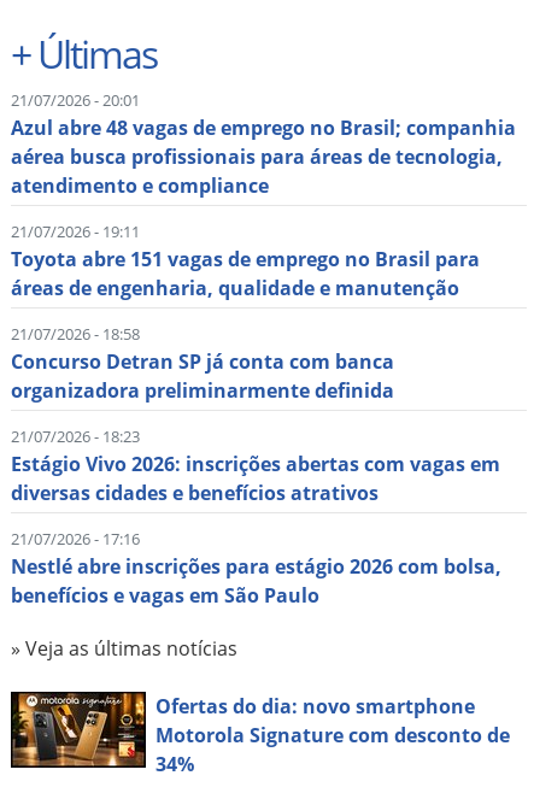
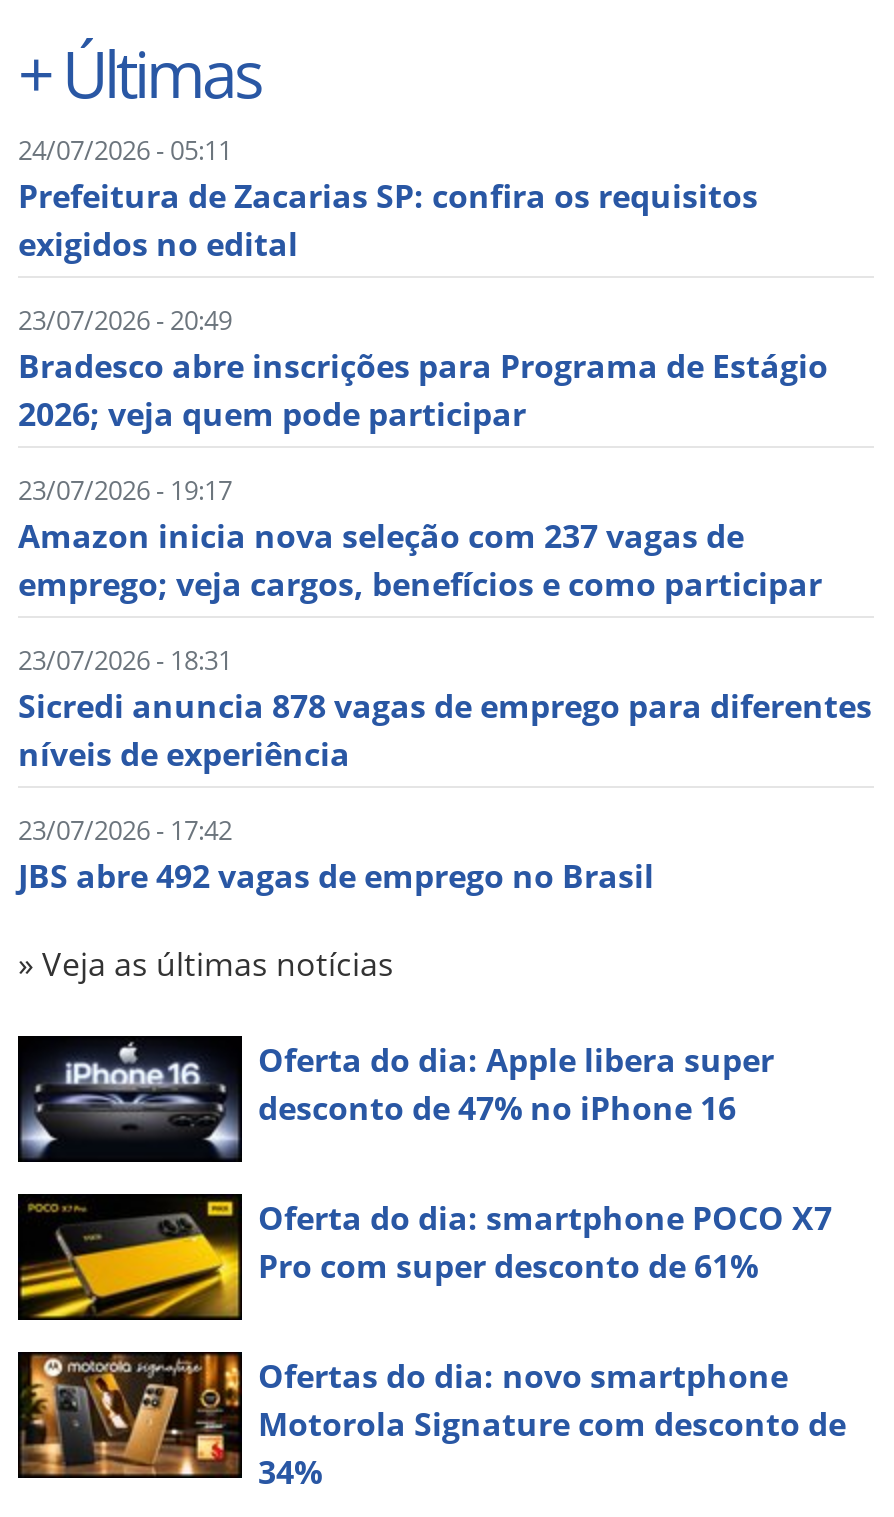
[11,89,516,198] 21/07/2026 - 20:01 | Azul abre 48 vagas de emprego no Brasil; companhia | aérea busca profissionais para áreas de tecnologia, | atendimento e compliance -> [18,131,758,265] 24/07/2026 - 05:11 | Prefeitura de Zacarias SP: confira os requisitos | exigidos no edital
[11,220,480,301] 21/07/2026 - 19:11 | Toyota abre 151 vagas de emprego no Brasil para | áreas de engenharia, qualidade e manutenção -> [18,301,828,435] 23/07/2026 - 20:49 | Bradesco abre inscrições para Programa de Estágio | 2026; veja quem pode participar
[11,322,394,403] 21/07/2026 - 18:58 | Concurso Detran SP já conta com banca | organizadora preliminarmente definida -> [18,471,822,605] 23/07/2026 - 19:17 | Amazon inicia nova seleção com 237 vagas de | emprego; veja cargos, benefícios e como participar
[11,425,500,506] 21/07/2026 - 18:23 | Estágio Vivo 2026: inscrições abertas com vagas em | diversas cidades e benefícios atrativos -> [18,641,872,775] 23/07/2026 - 18:31 | Sicredi anuncia 878 vagas de emprego para diferentes | níveis de experiência
[11,527,501,608] 21/07/2026 - 17:16 | Nestlé abre inscrições para estágio 2026 com bolsa, | benefícios e vagas em São Paulo -> [18,811,654,897] 23/07/2026 - 17:42 | JBS abre 492 vagas de emprego no Brasil
moved [11,635,237,661] -> [18,941,394,985]: » Veja as últimas notícias
none -> [16,1037,832,1322] [image] | Oferta do dia: Apple libera super | desconto de 47% no iPhone 16 | Oferta do dia: smartphone POCO X7 | Pro com super desconto de 61%

